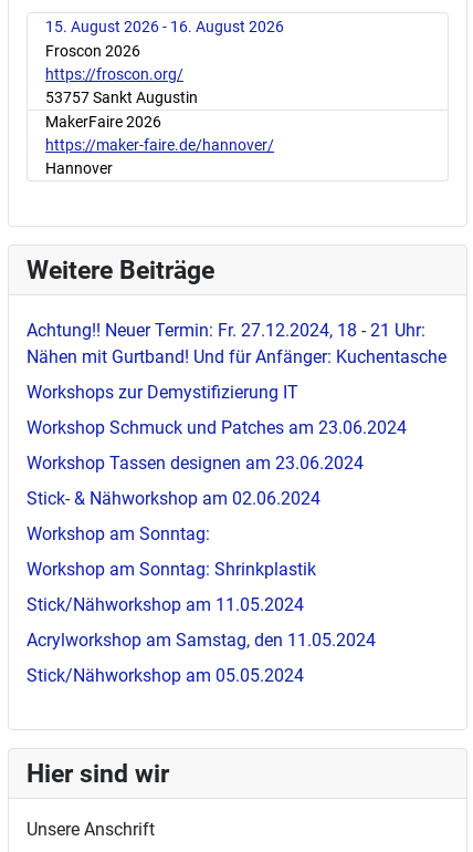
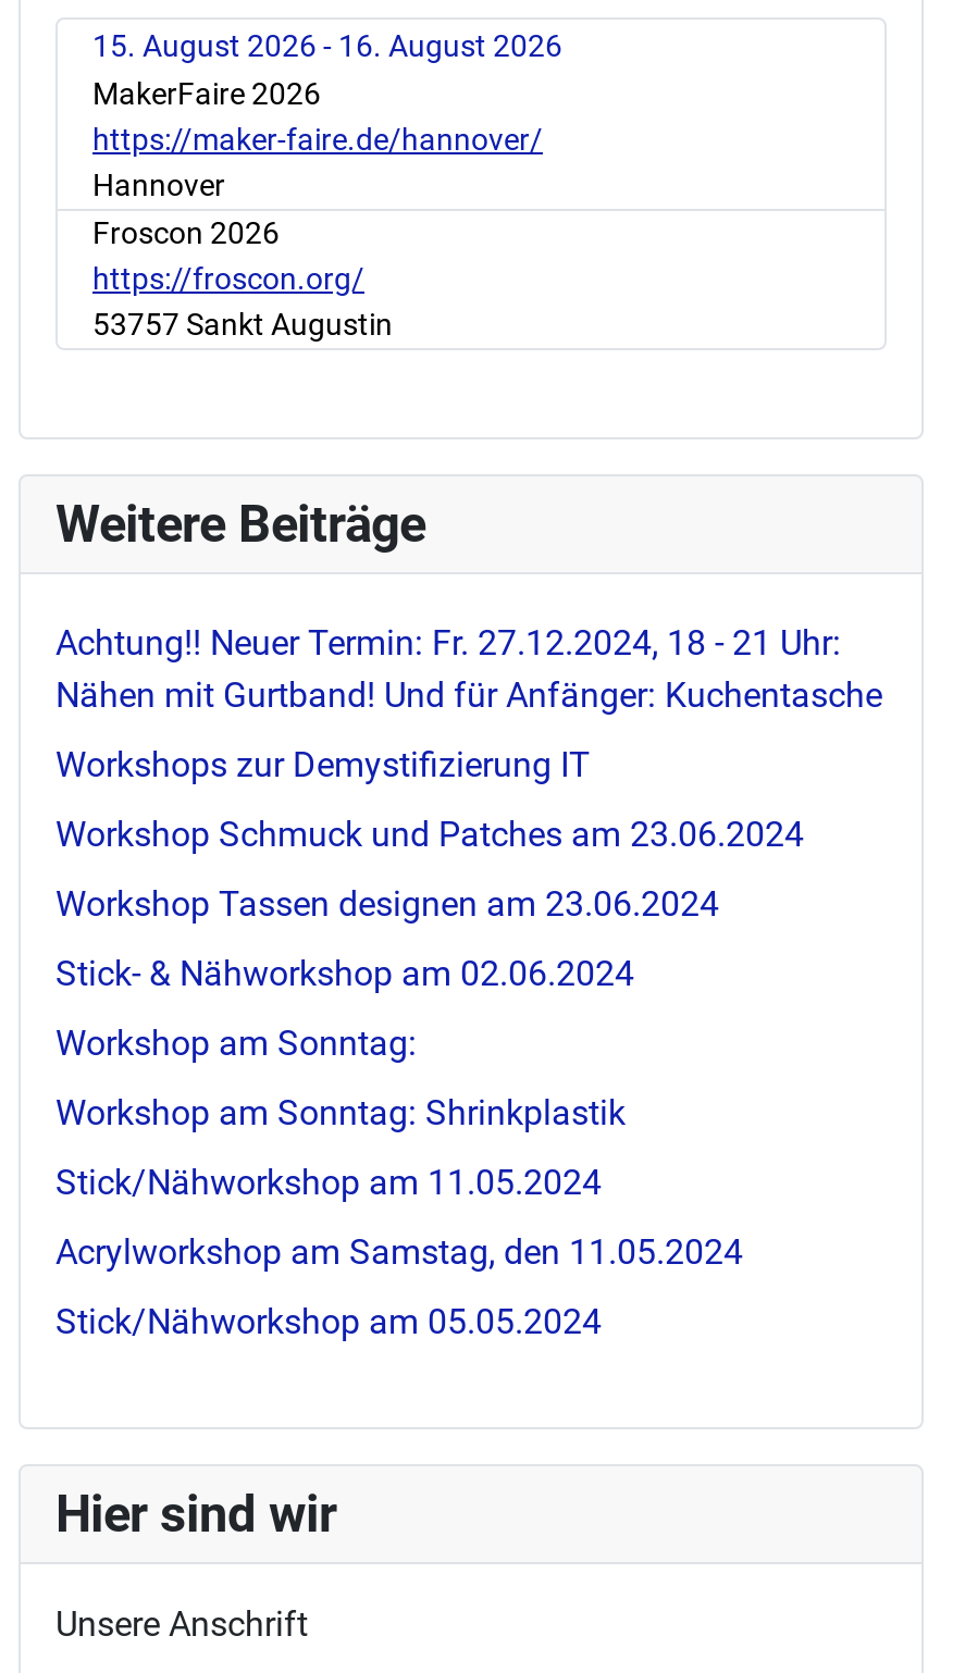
moved [45,42,198,106] -> [92,215,393,341]: Froscon 2026 | https://froscon.org/ | 53757 Sankt Augustin
moved [45,113,274,177] -> [92,76,543,202]: MakerFaire 2026 | https://maker-faire.de/hannover/ | Hannover

